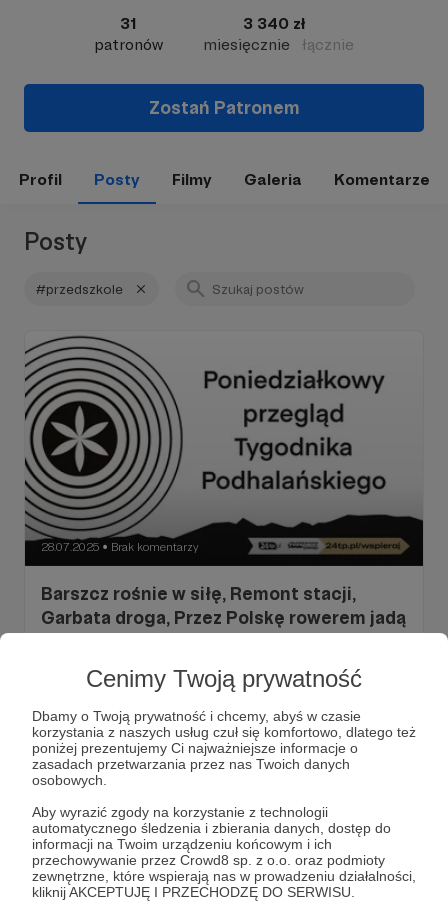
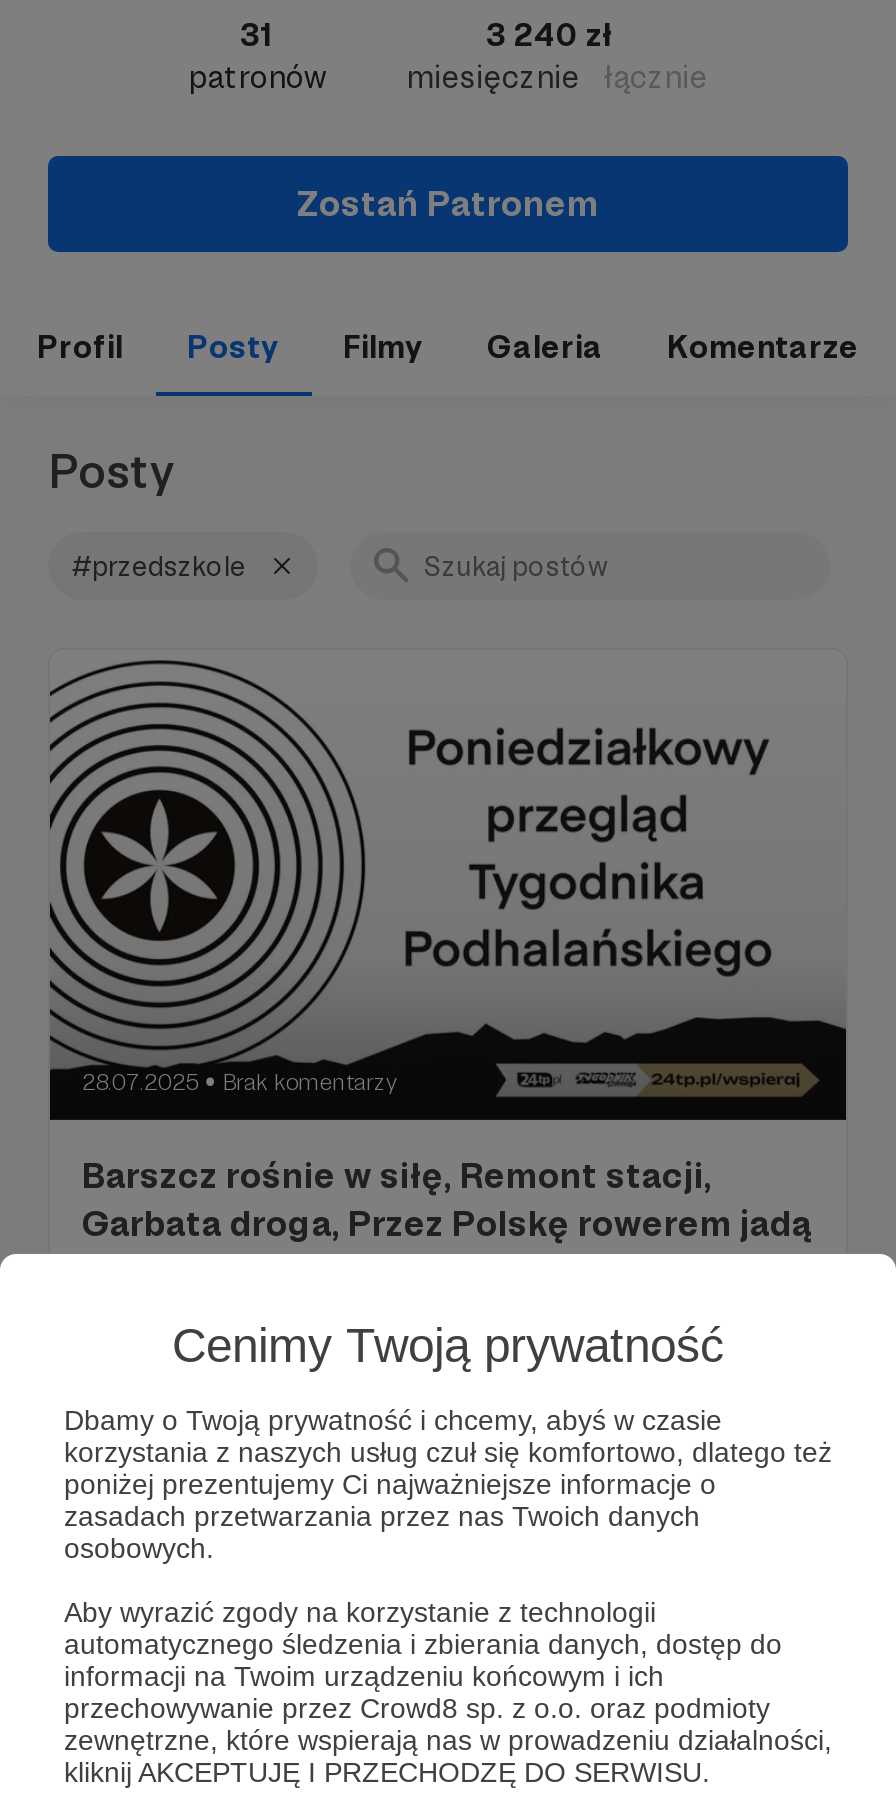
[243,14,306,33] 3 340 zł -> [486,16,612,54] 3 240 zł

